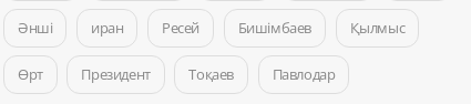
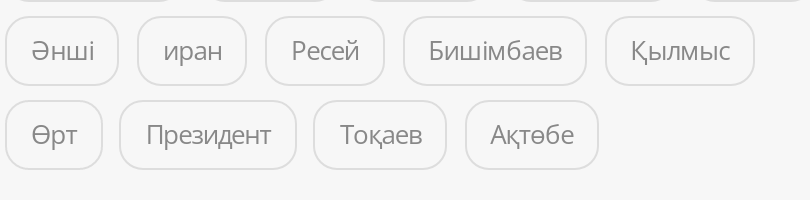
[272,64,335,84] Павлодар -> [490,116,574,152] Ақтөбе

